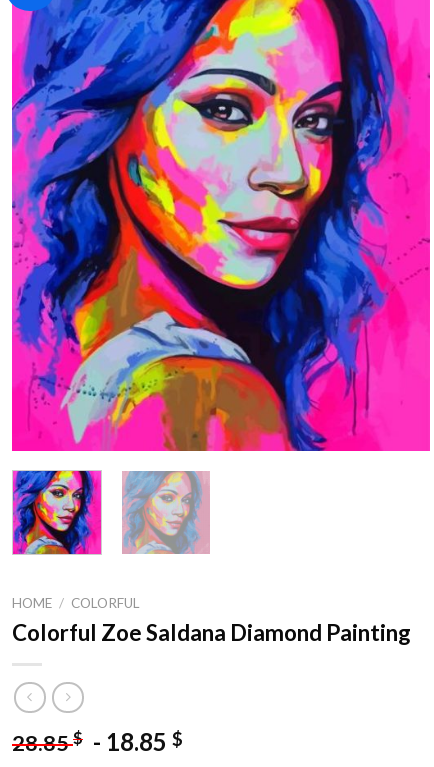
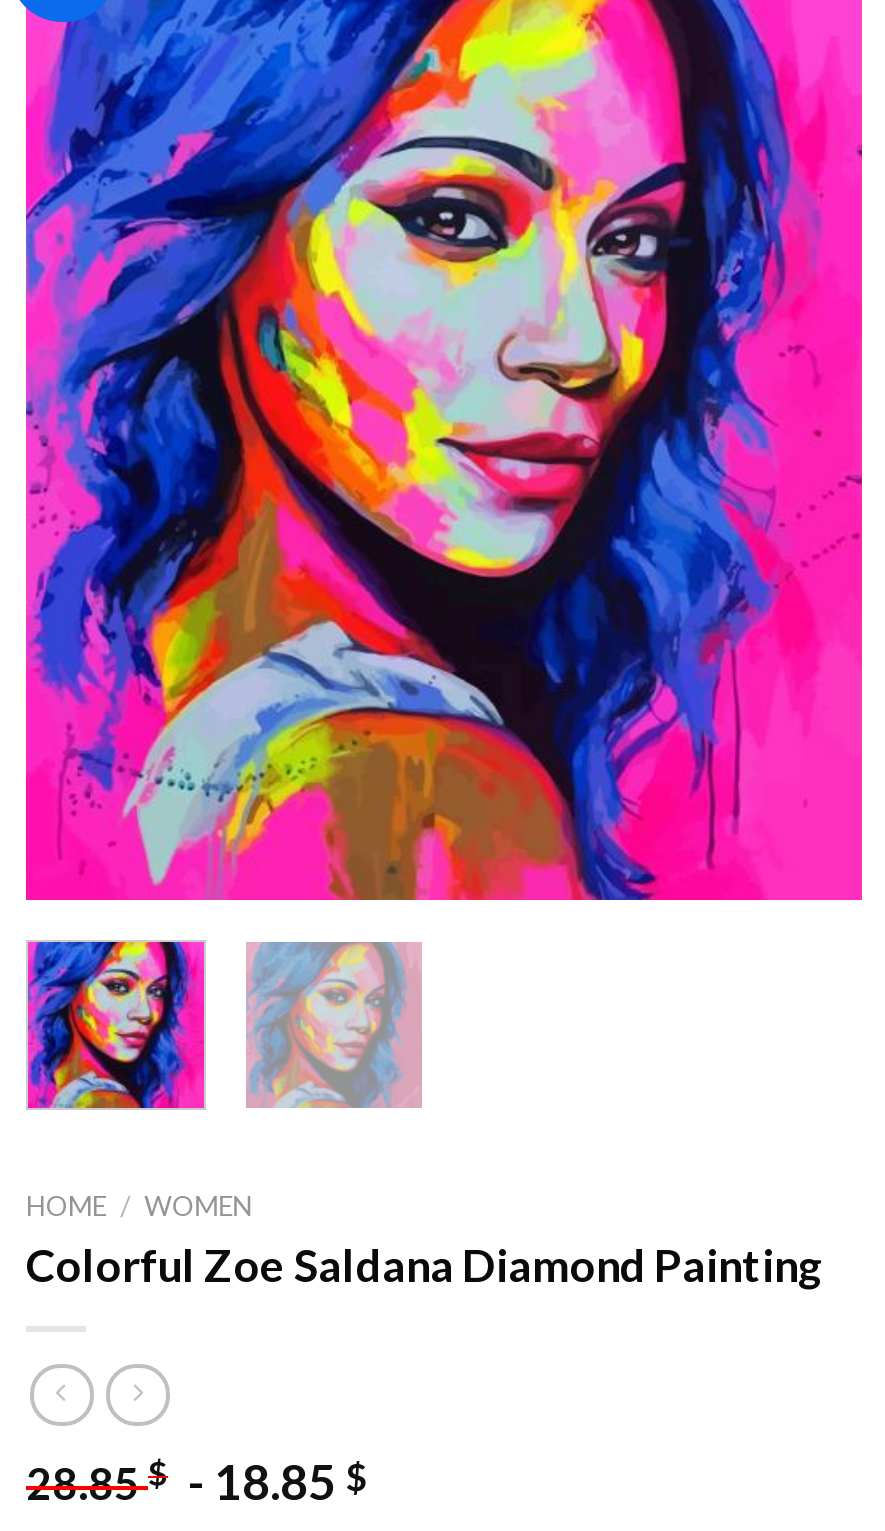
[12,595,140,611] HOME / COLORFUL -> [26,1190,252,1222] HOME / WOMEN

